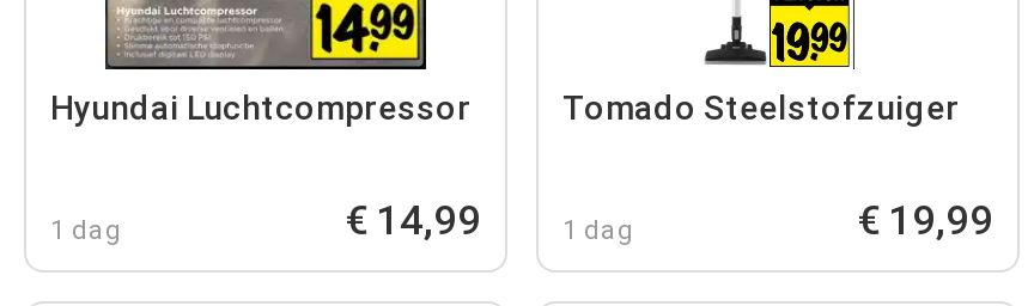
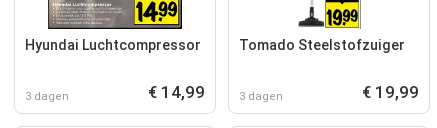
[50,214,122,245] 1 dag -> [25,89,69,102] 3 dagen
[562,214,634,245] 1 dag -> [239,89,283,102] 3 dagen

